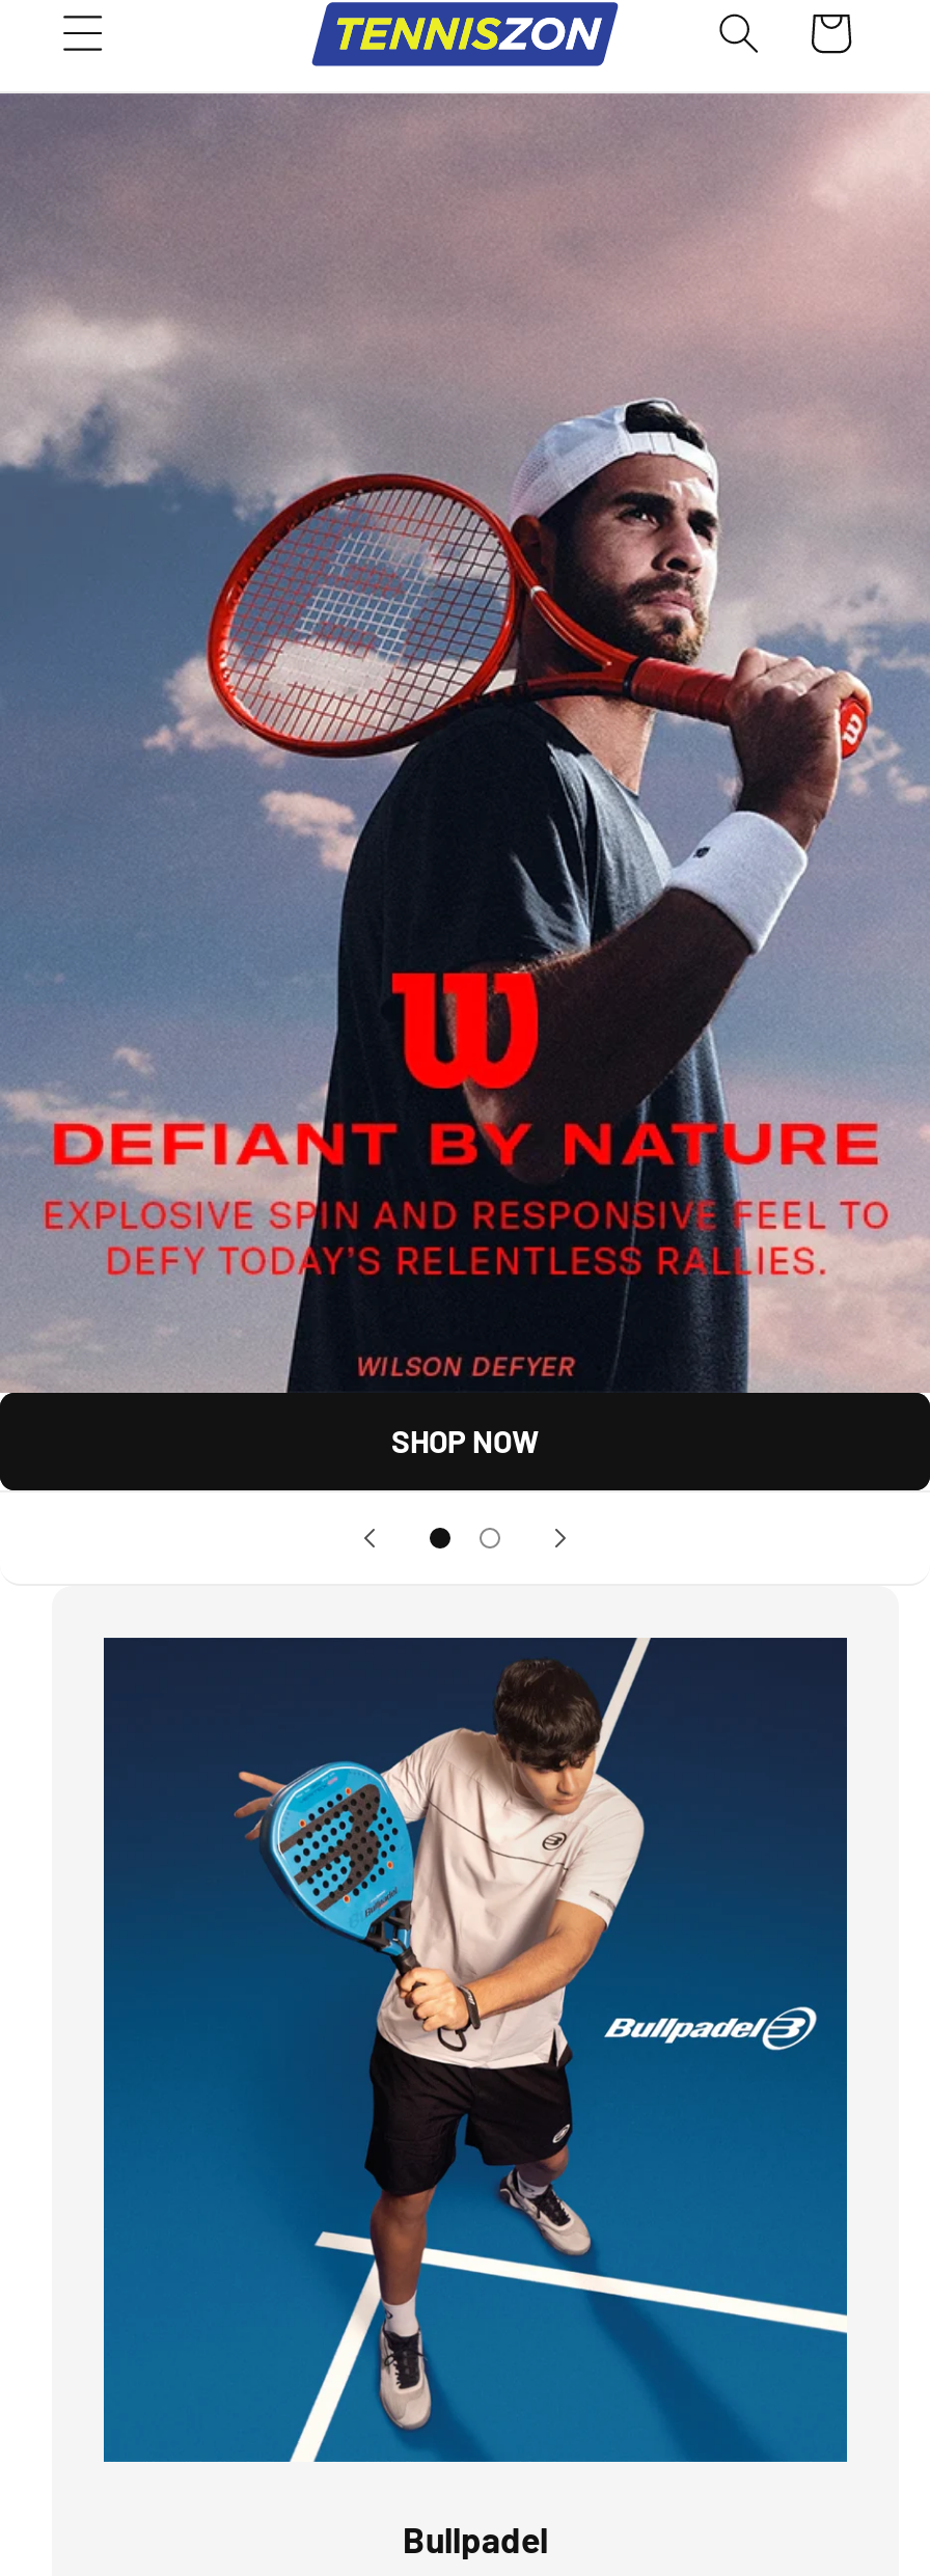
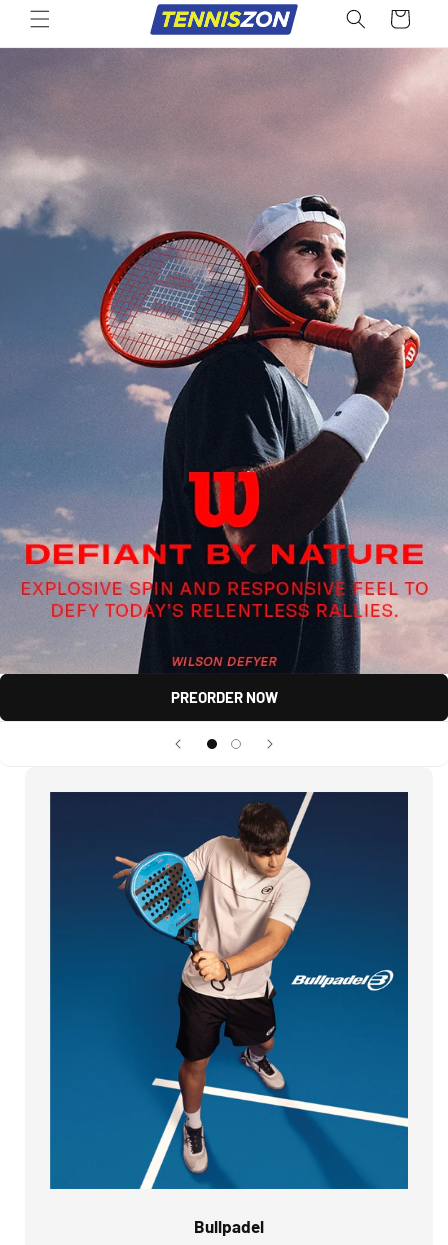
[391,1422,539,1460] SHOP NOW -> [170,688,277,706] PREORDER NOW

